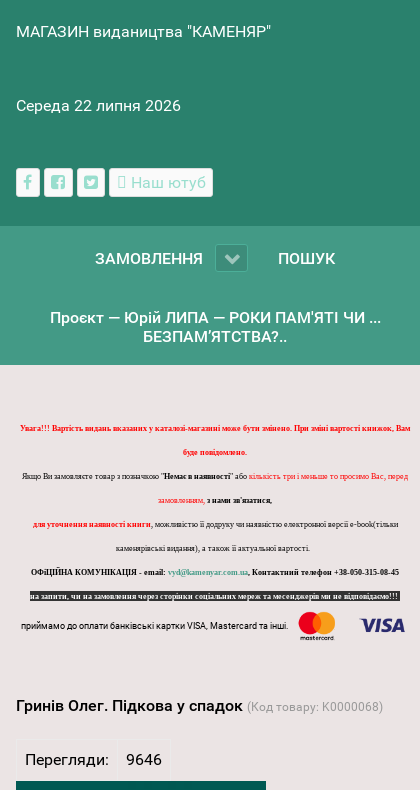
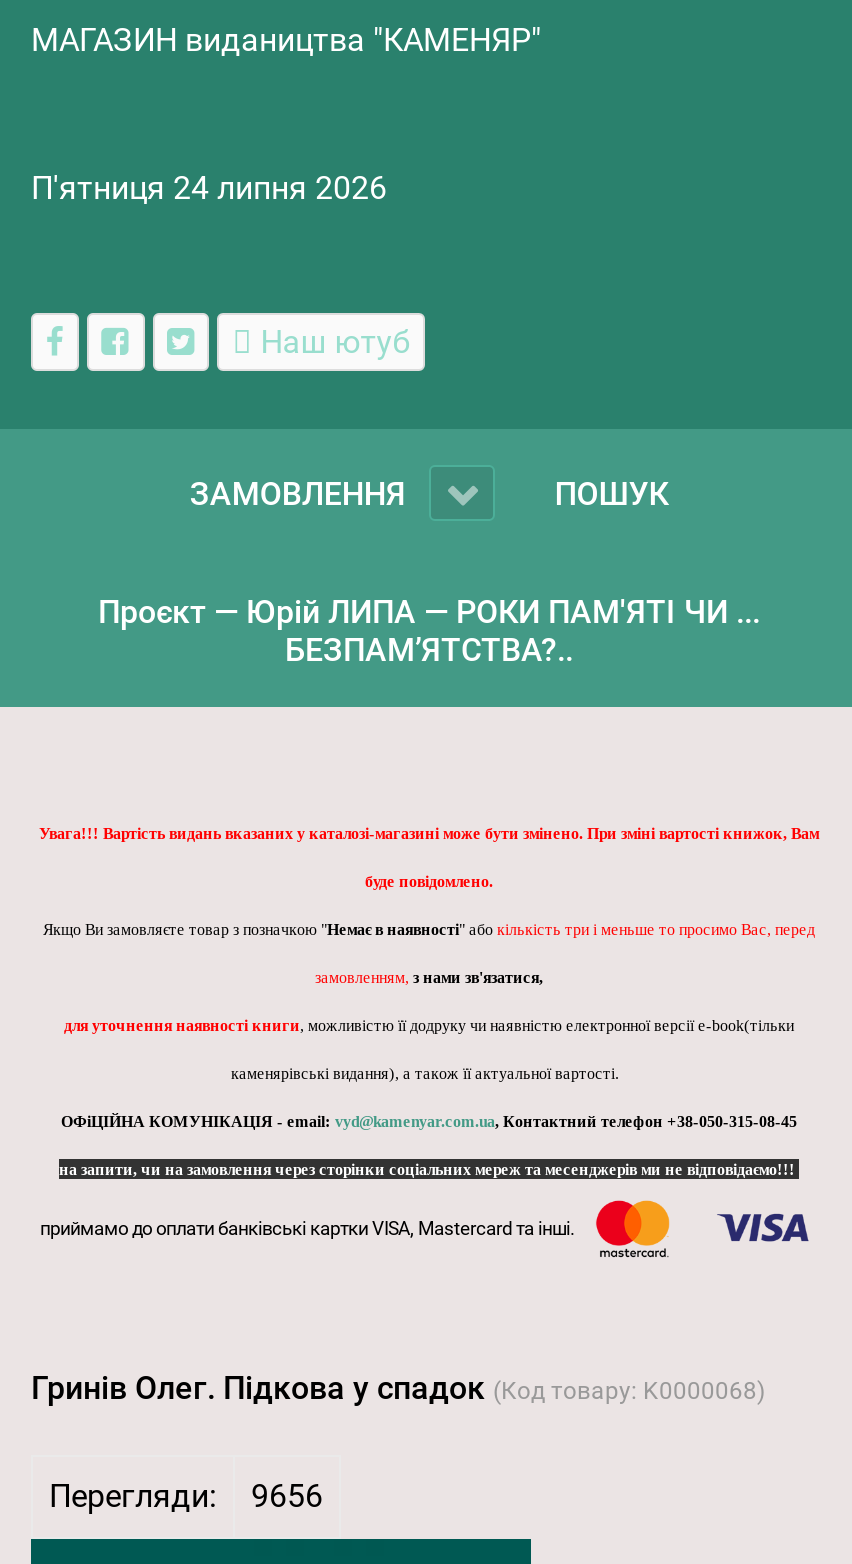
[16,96,181,115] Середа 22 липня 2026 -> [31,169,387,207] П'ятниця 24 липня 2026
[25,750,162,769] Перегляди: 9646 -> [49,1477,323,1515] Перегляди: 9656

